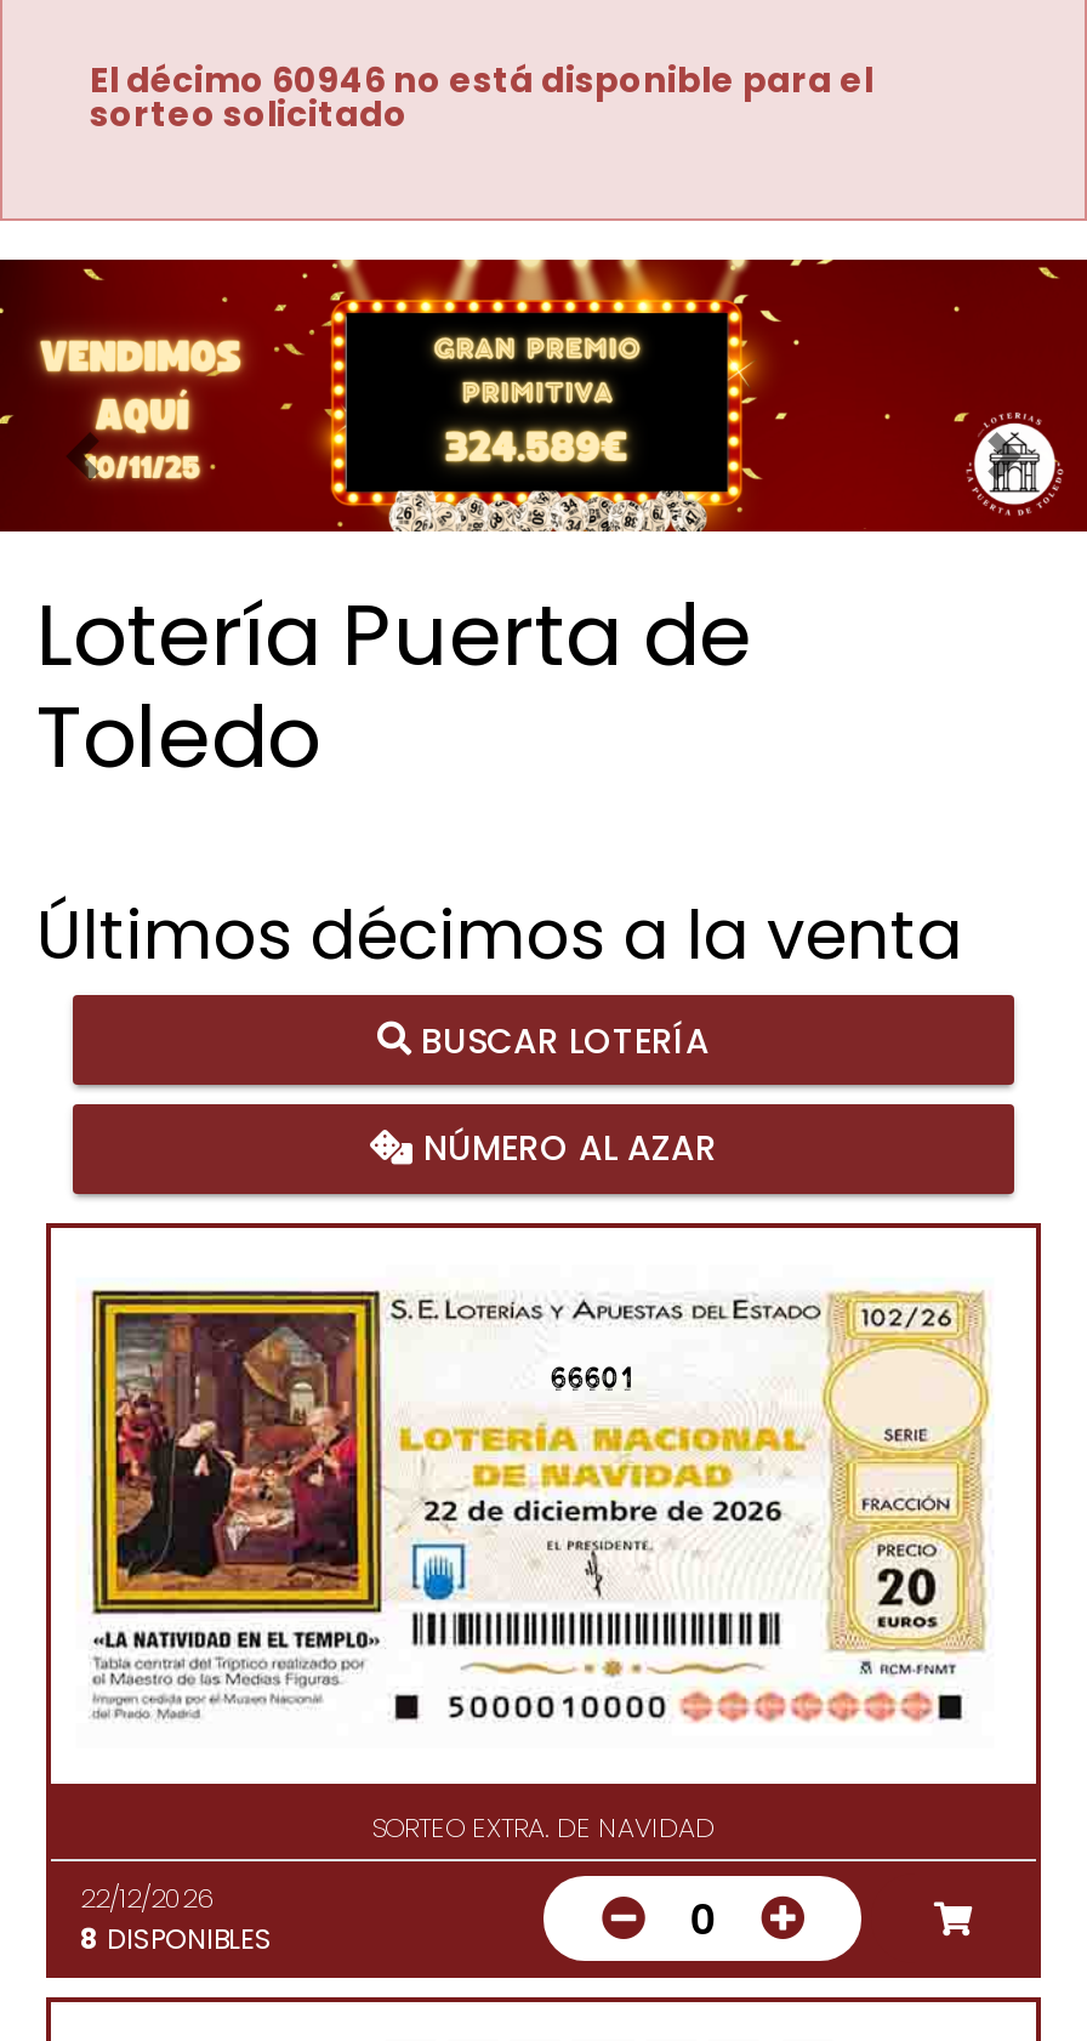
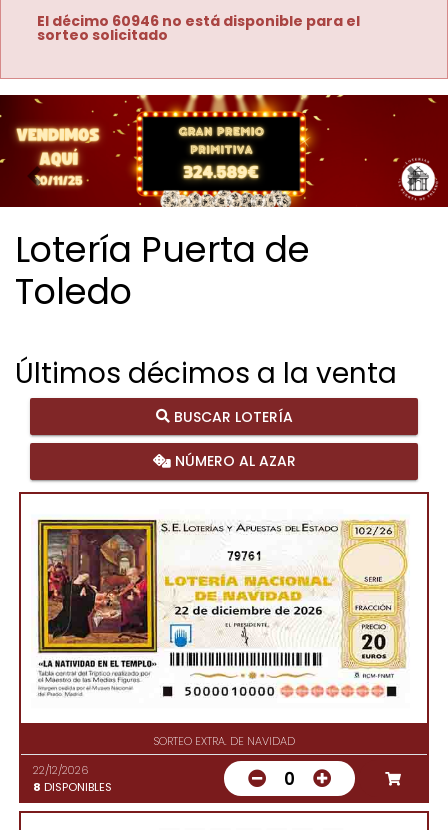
[550,1359,635,1398] 66601 -> [227,547,262,563] 79761

